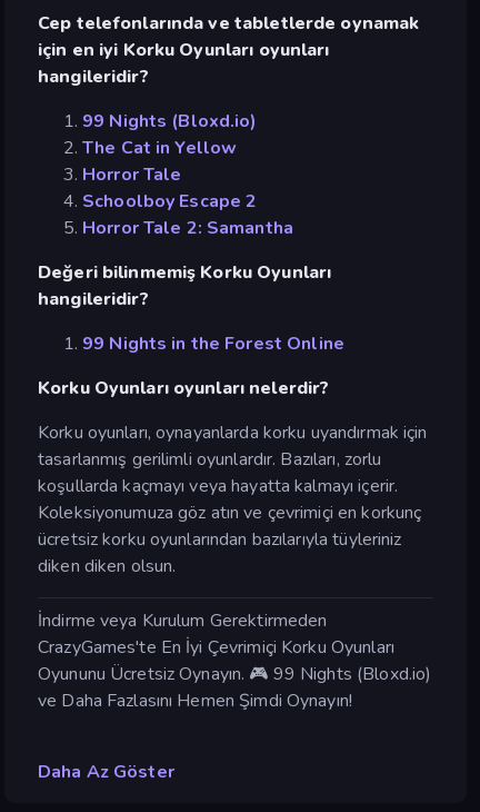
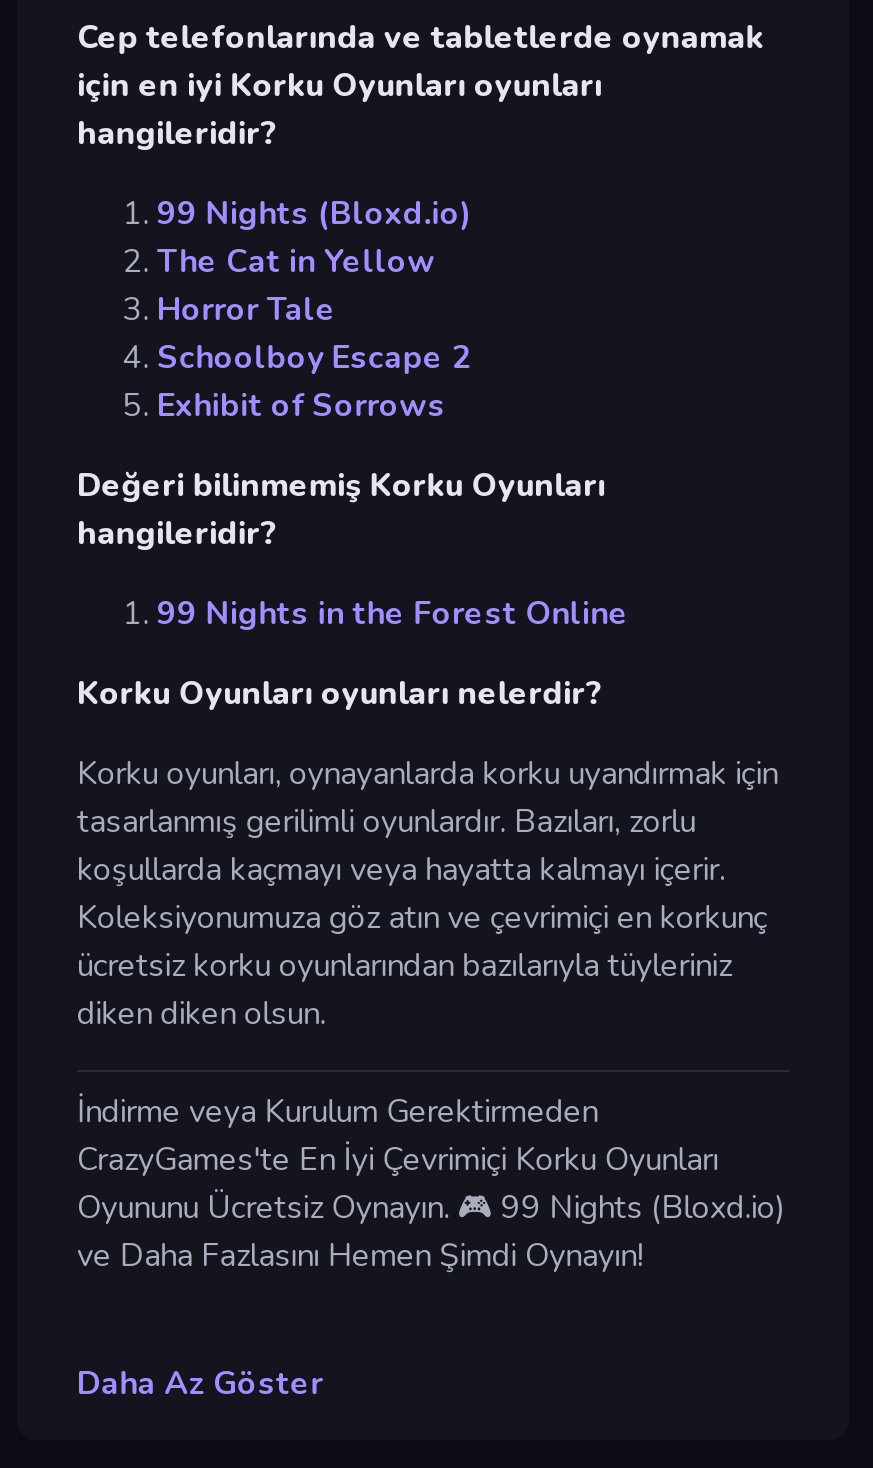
[82,216,293,240] Horror Tale 2: Samantha -> [157,384,446,428] Exhibit of Sorrows

